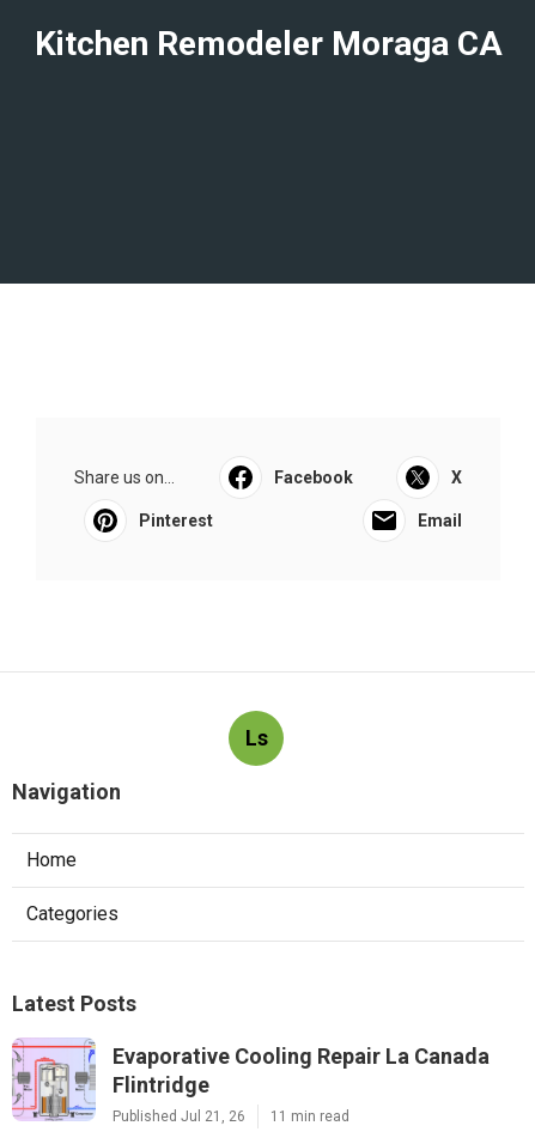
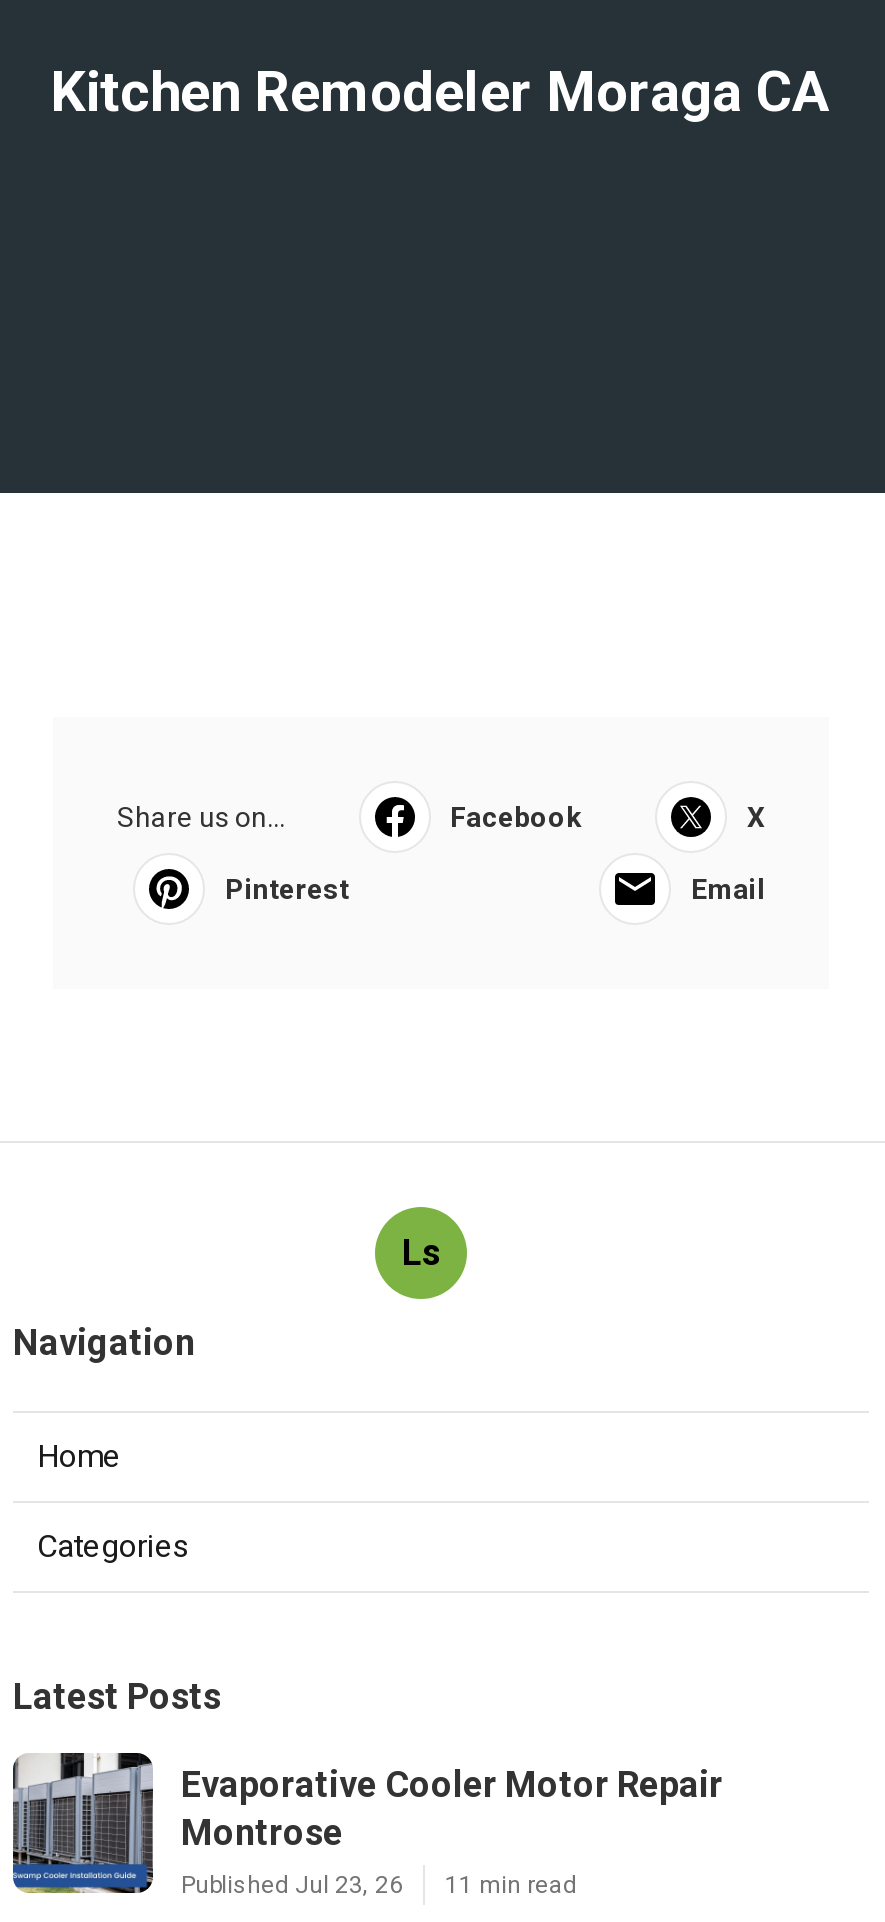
[11,1037,490,1125] [image] | Evaporative Cooling Repair La Canada | Flintridge | Published Jul 21, 26 -> [11,1751,723,1899] [image] | Evaporative Cooler Motor Repair | Montrose | Published Jul 23, 26

